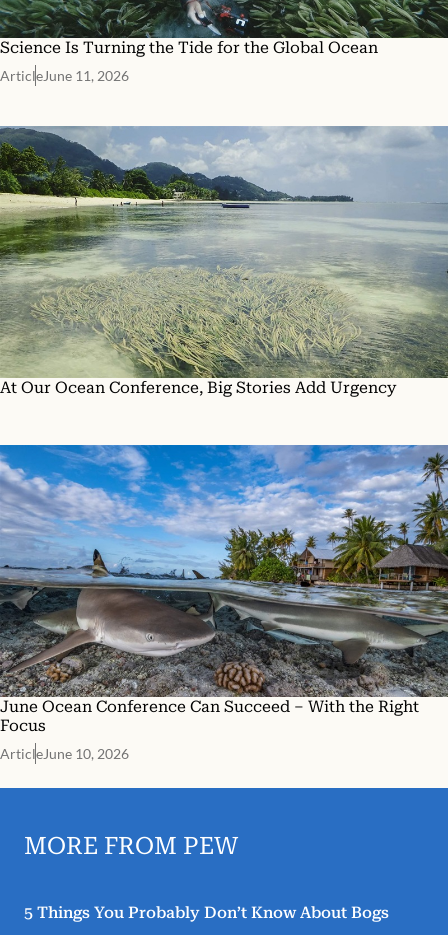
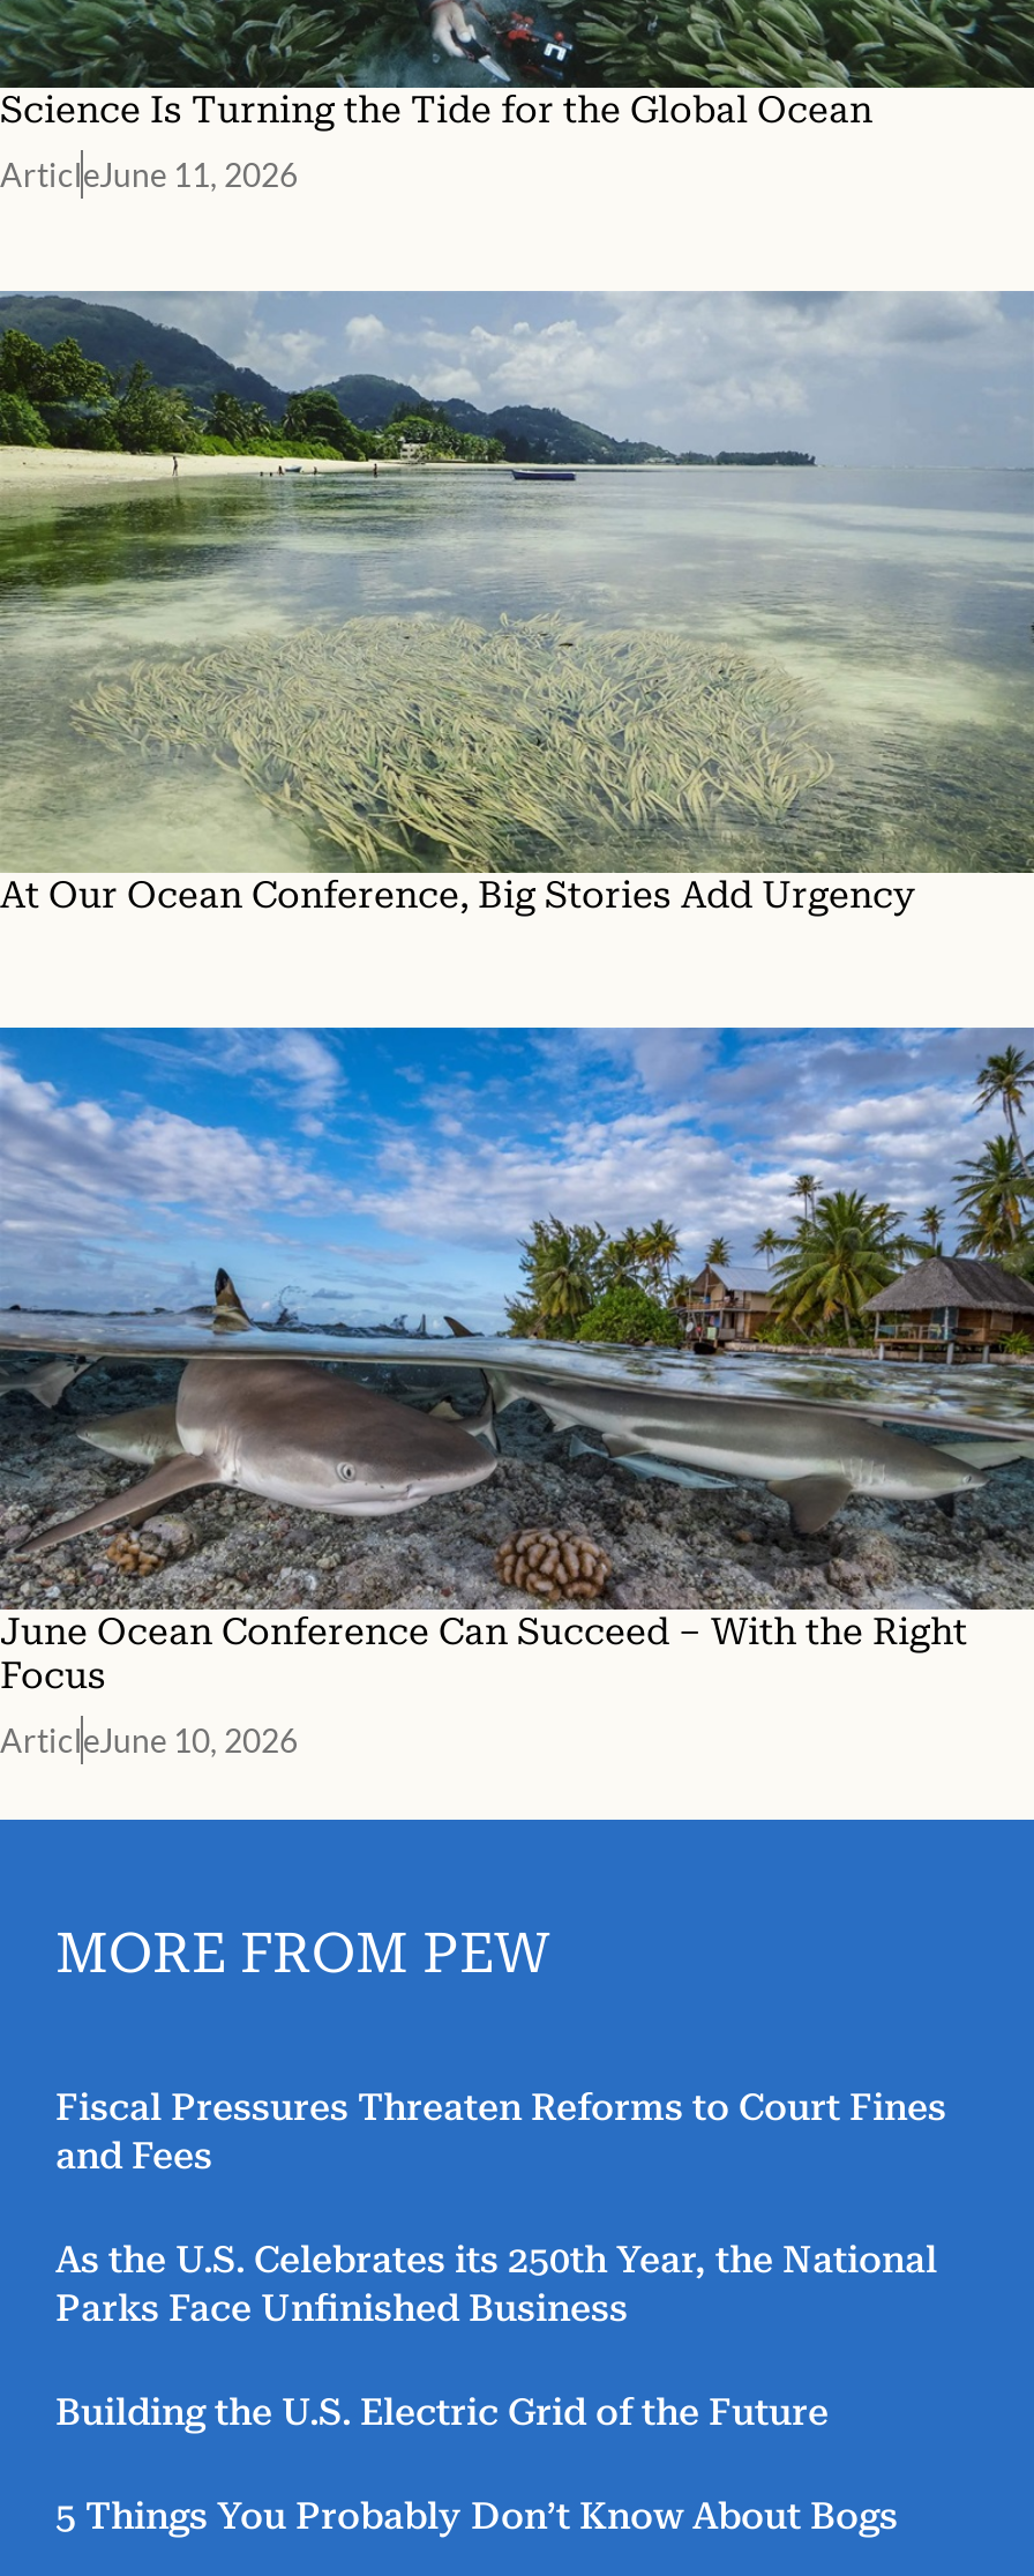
none -> [55,2086,946,2435] Fiscal Pressures Threaten Reforms to Court Fines | and Fees | As the U.S. Celebrates its 250th Year, the National | Parks Face Unfinished Business | Building the U.S. Electric Grid of the Future

